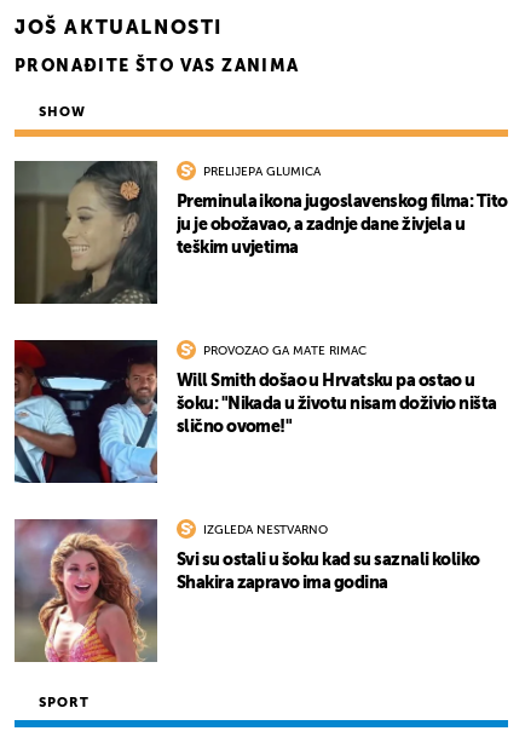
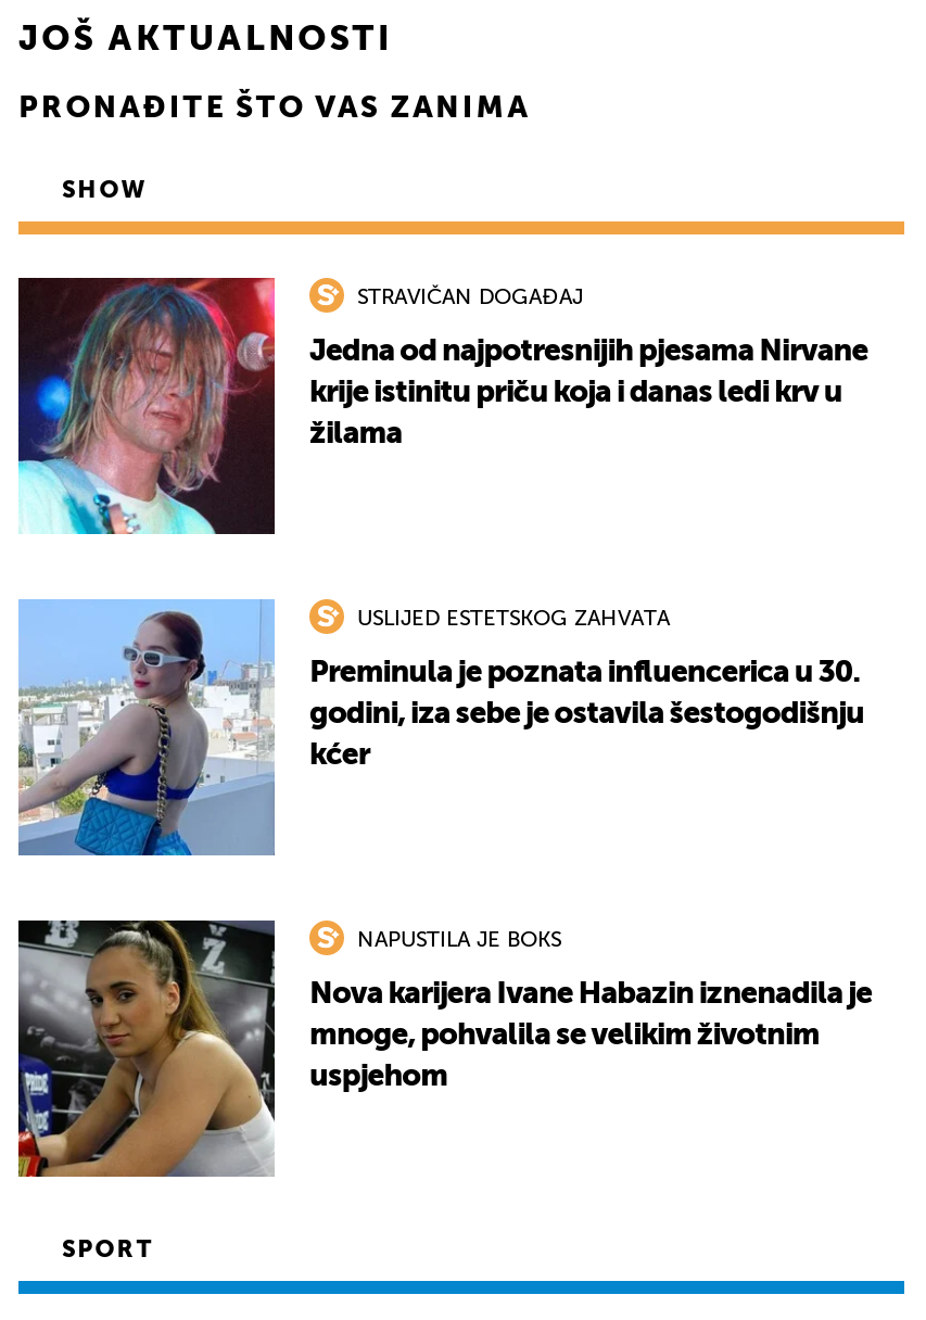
[13,160,507,305] [image] | Preminula ikona jugoslavenskog filma: Tito | ju je obožavao, a zadnje dane živjela u | teškim uvjetima -> [16,276,868,536] [image] | Jedna od najpotresnijih pjesama Nirvane | krije istinitu priču koja i danas ledi krv u | žilama
[203,166,321,178] PRELIJEPA GLUMICA -> [357,287,583,309] STRAVIČAN DOGAĐAJ
[13,339,497,484] [image] | Will Smith došao u Hrvatsku pa ostao u | šoku: "Nikada u životu nisam doživio ništa | slično ovome!" -> [18,599,864,858] [image] | Preminula je poznata influencerica u 30. | godini, iza sebe je ostavila šestogodišnju | kćer
[203,345,367,357] PROVOZAO GA MATE RIMAC -> [357,608,670,630] USLIJED ESTETSKOG ZAHVATA
[13,518,480,663] [image] | Svi su ostali u šoku kad su saznali koliko | Shakira zapravo ima godina -> [16,918,872,1179] [image] | Nova karijera Ivane Habazin iznenadila je | mnoge, pohvalila se velikim životnim | uspjehom
[203,524,328,536] IZGLEDA NESTVARNO -> [357,930,561,951] NAPUSTILA JE BOKS

